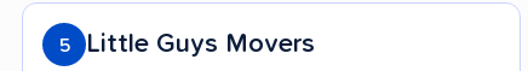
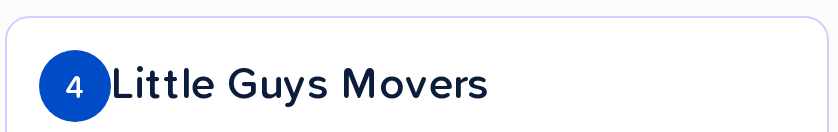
[59,31,315,57] 5 Little Guys Movers -> [65,63,489,107] 4 Little Guys Movers

